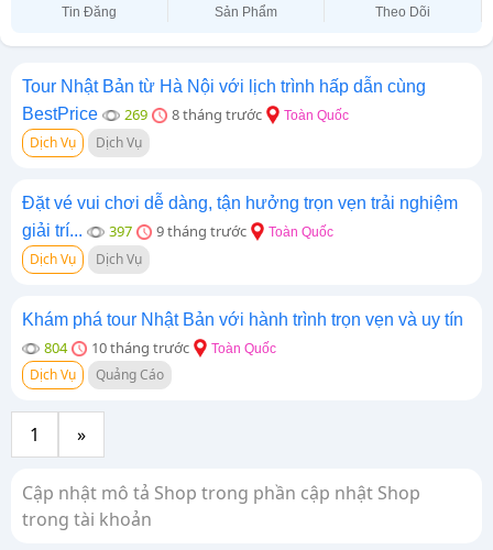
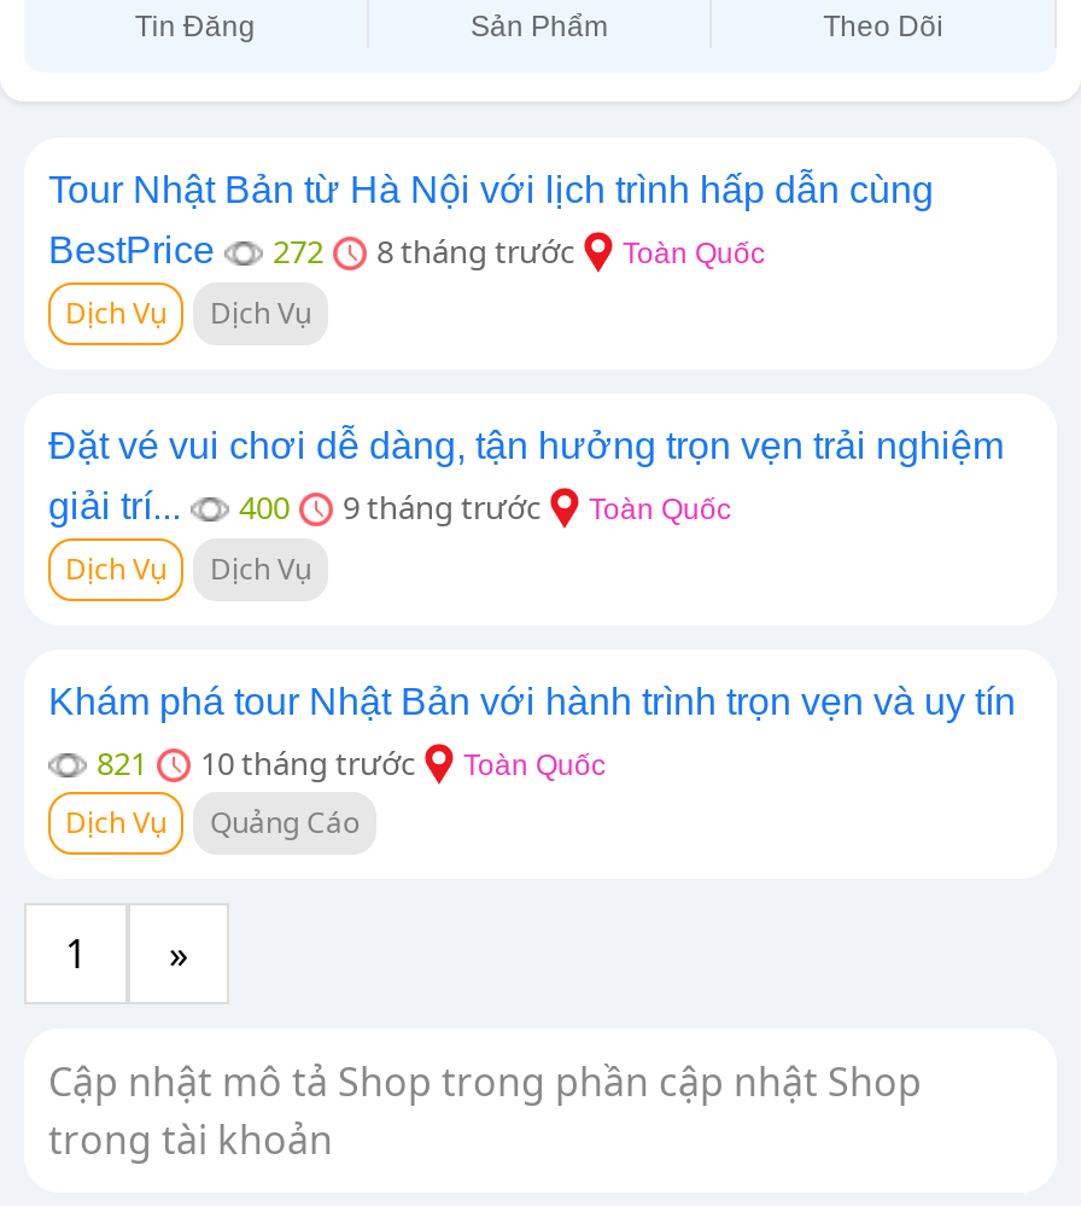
[22,105,349,124] BestPrice 269 8 tháng trước Toàn Quốc -> [48,229,765,273] BestPrice 272 8 tháng trước Toàn Quốc
[22,221,333,241] giải trí... 397 9 tháng trước Toàn Quốc -> [48,485,731,529] giải trí... 400 9 tháng trước Toàn Quốc
[44,338,276,358] 804 10 tháng trước Toàn Quốc -> [97,741,606,785] 821 10 tháng trước Toàn Quốc

